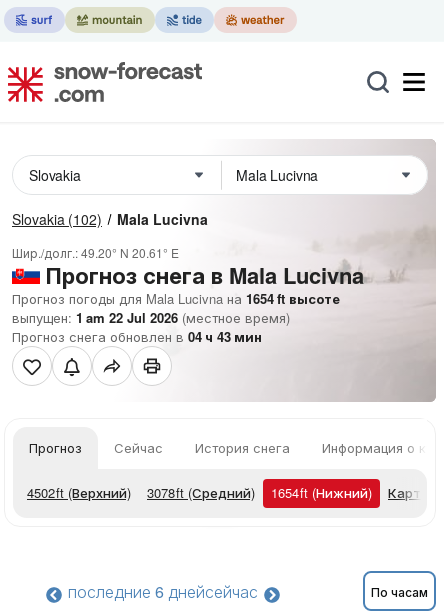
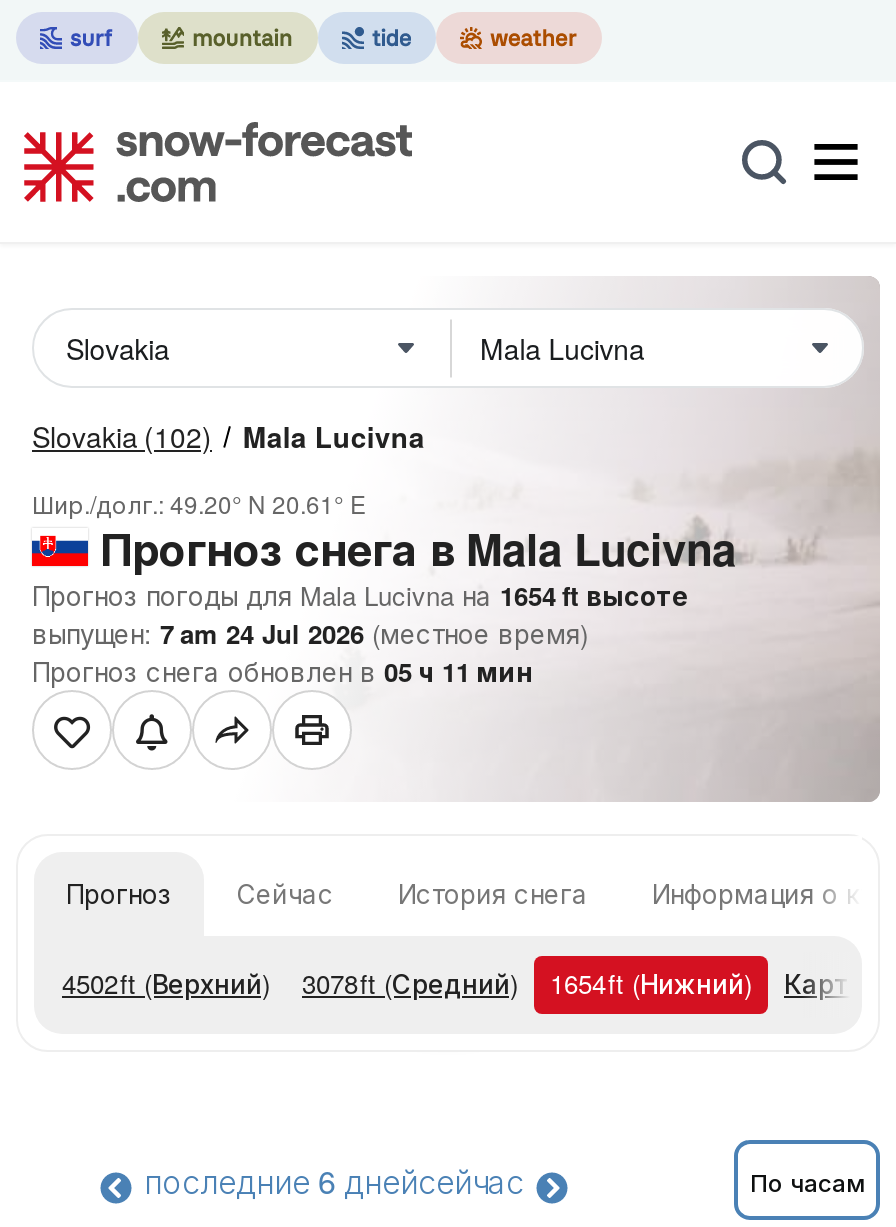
[12,308,290,327] выпущен: 1 am 22 Jul 2026 (местное время) -> [32,614,588,652] выпущен: 7 am 24 Jul 2026 (местное время)
[12,327,262,346] Прогноз снега обновлен в 04 ч 43 мин -> [32,652,532,690] Прогноз снега обновлен в 05 ч 11 мин

